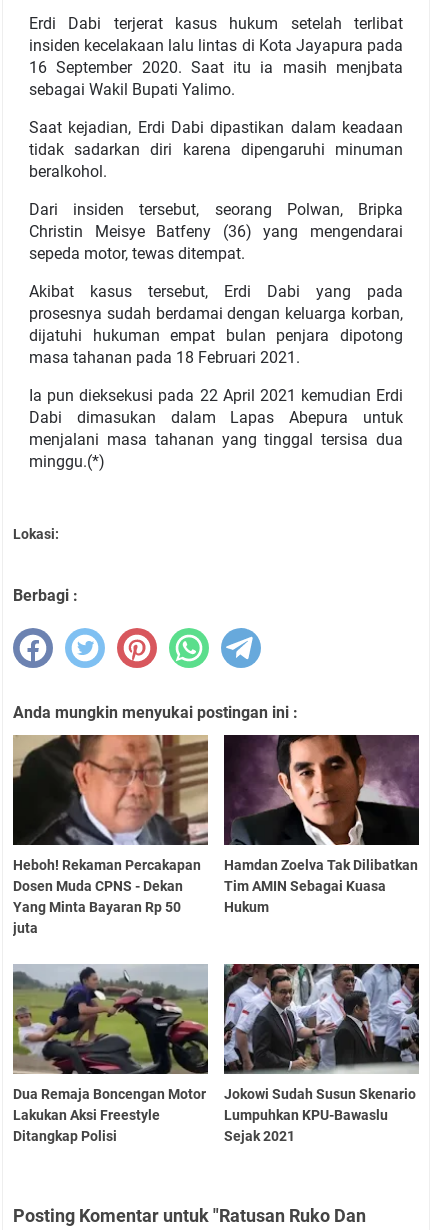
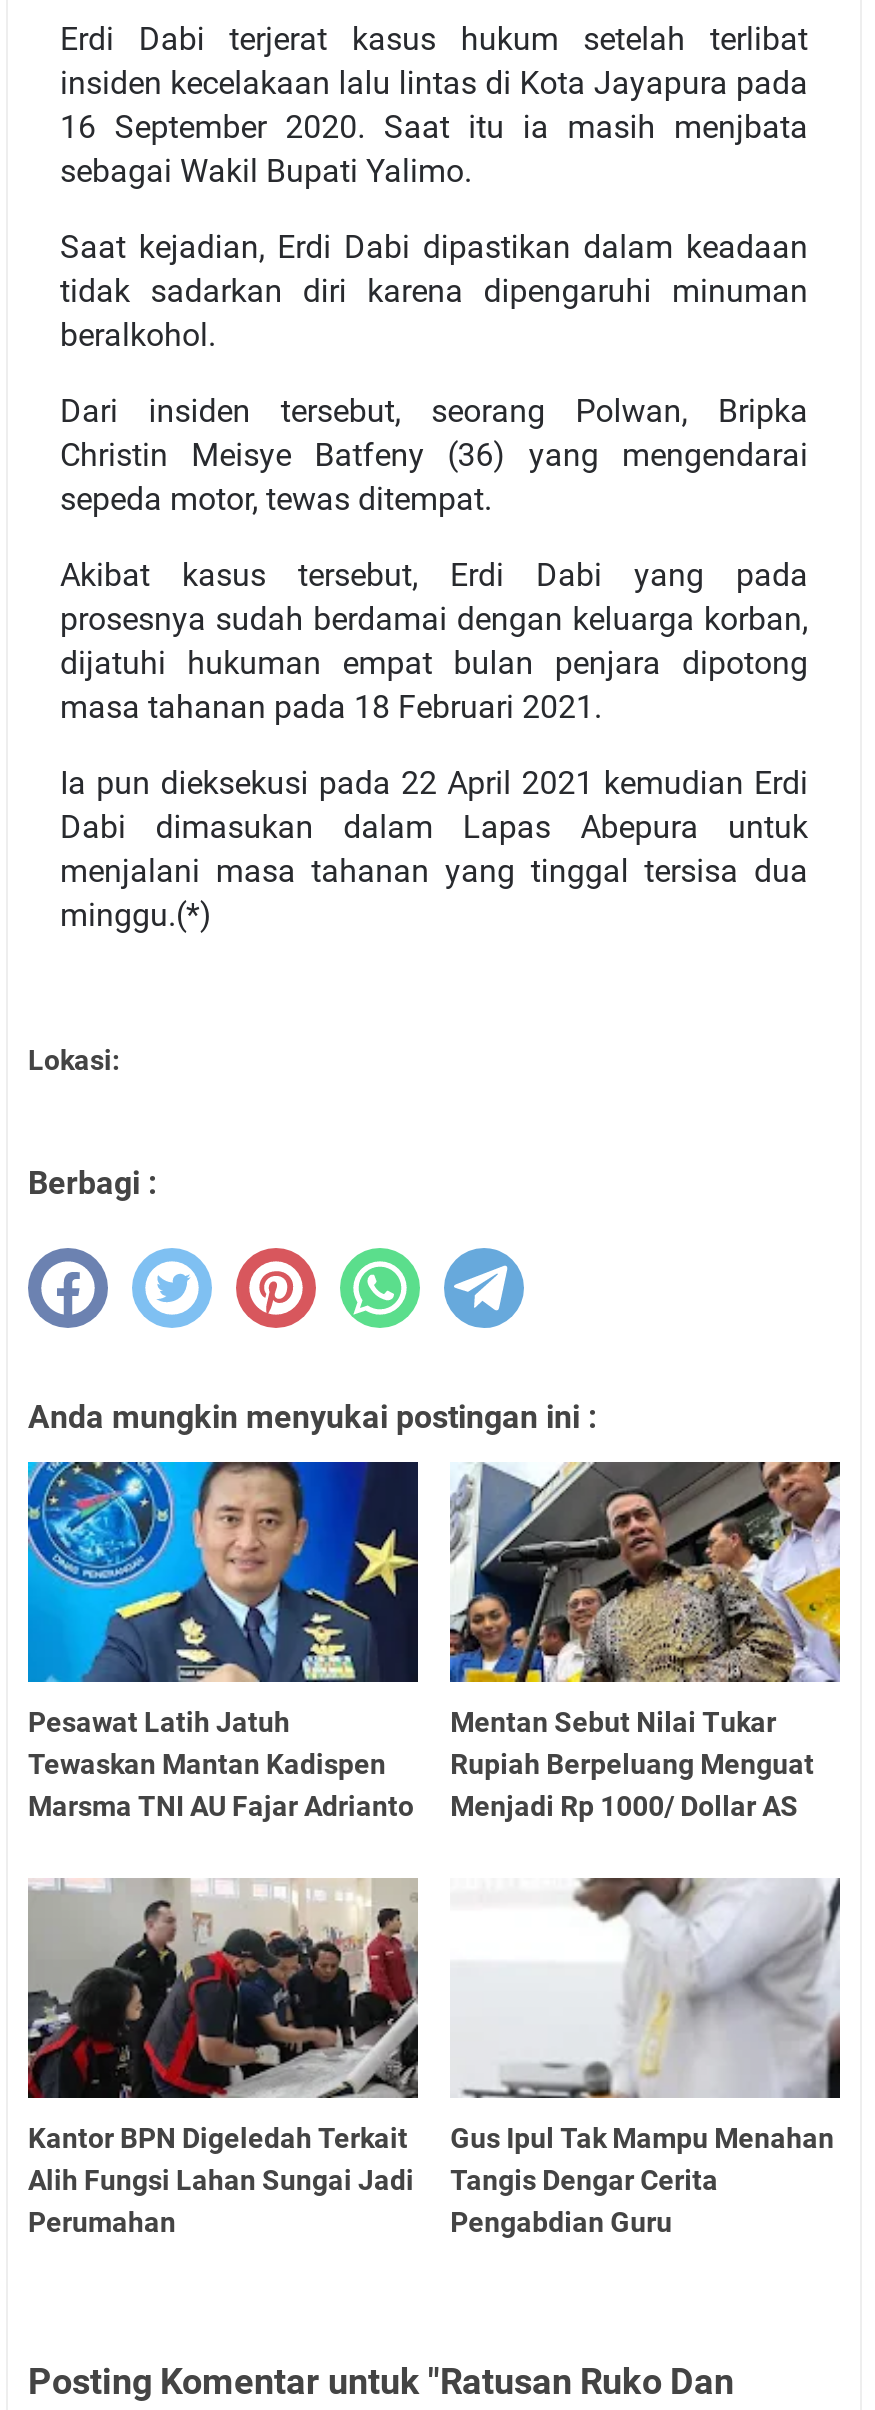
[12,734,209,936] [image] | Heboh! Rekaman Percakapan | Dosen Muda CPNS - Dekan | Yang Minta Bayaran Rp 50 | juta -> [26,1460,420,1822] [image] | Pesawat Latih Jatuh | Tewaskan Mantan Kadispen | Marsma TNI AU Fajar Adrianto
[223,734,420,915] [image] | Hamdan Zoelva Tak Dilibatkan | Tim AMIN Sebagai Kuasa | Hukum -> [448,1460,842,1822] [image] | Mentan Sebut Nilai Tukar | Rupiah Berpeluang Menguat | Menjadi Rp 1000/ Dollar AS
[13,964,208,1144] [image] | Dua Remaja Boncengan Motor | Lakukan Aksi Freestyle | Ditangkap Polisi -> [26,1878,420,2237] [image] | Kantor BPN Digeledah Terkait | Alih Fungsi Lahan Sungai Jadi | Perumahan
[223,963,420,1144] [image] | Jokowi Sudah Susun Skenario | Lumpuhkan KPU-Bawaslu | Sejak 2021 -> [450,1878,840,2237] [image] | Gus Ipul Tak Mampu Menahan | Tangis Dengar Cerita | Pengabdian Guru

